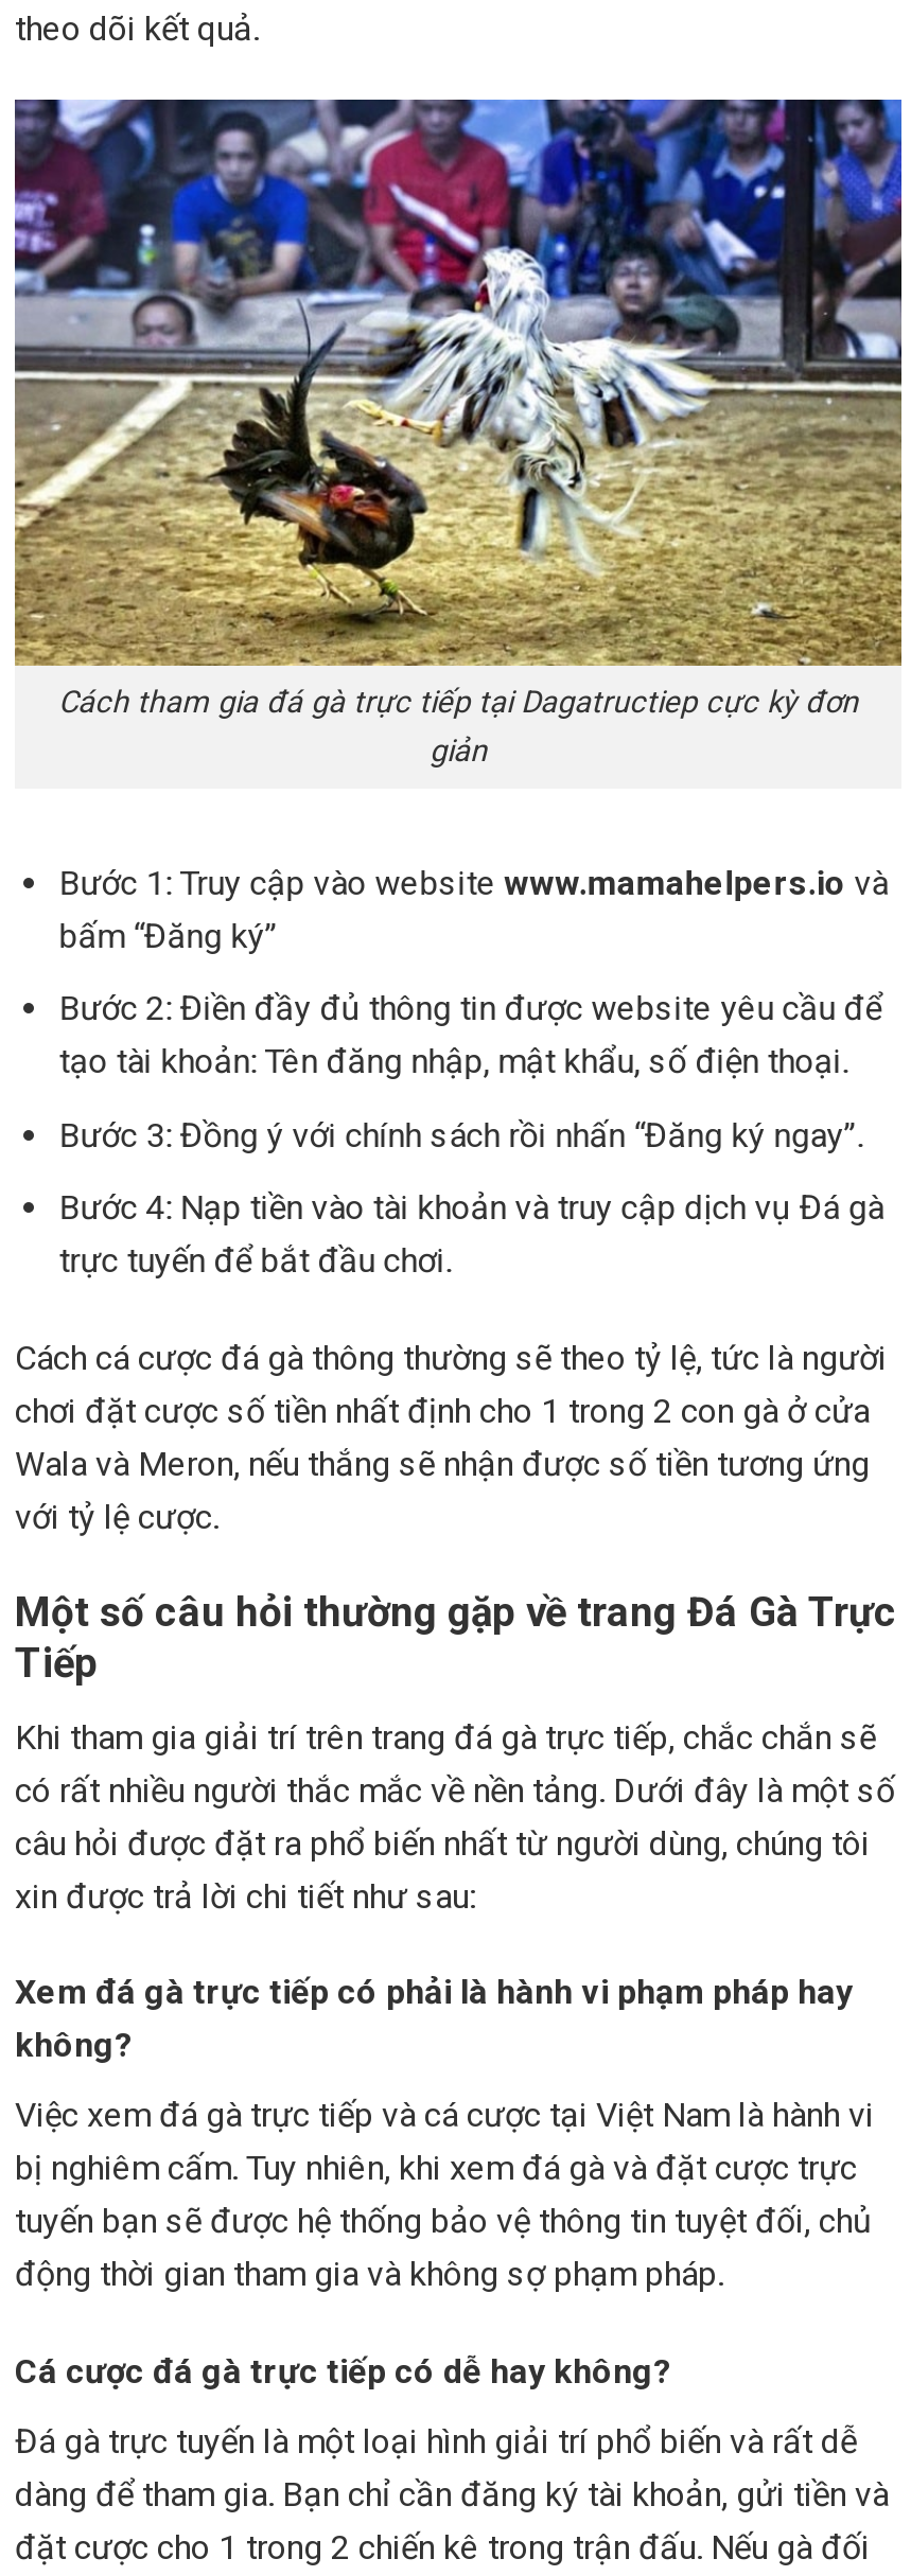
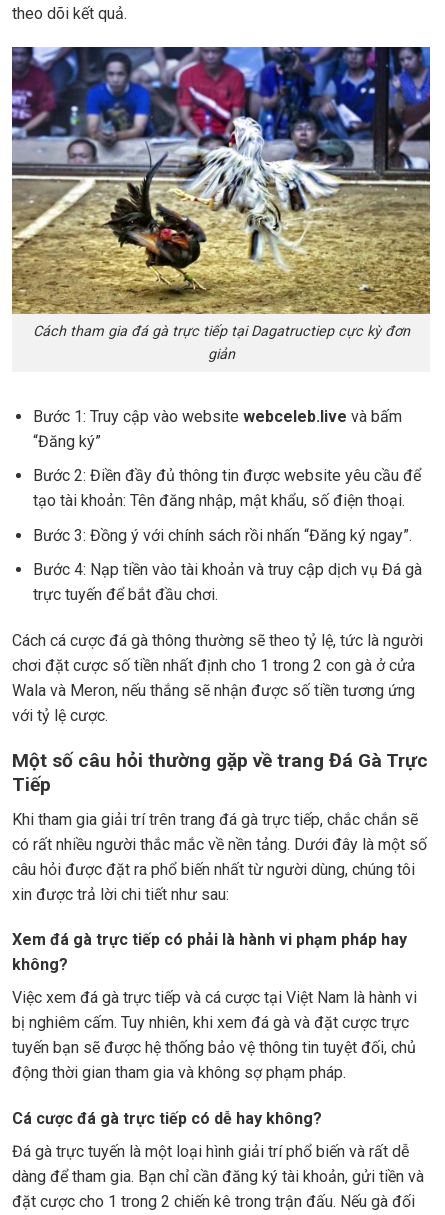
[59,862,888,955] Bước 1: Truy cập vào website www.mamahelpers.io và | bấm “Đăng ký” -> [33,407,402,451] Bước 1: Truy cập vào website webceleb.live và bấm | “Đăng ký”

